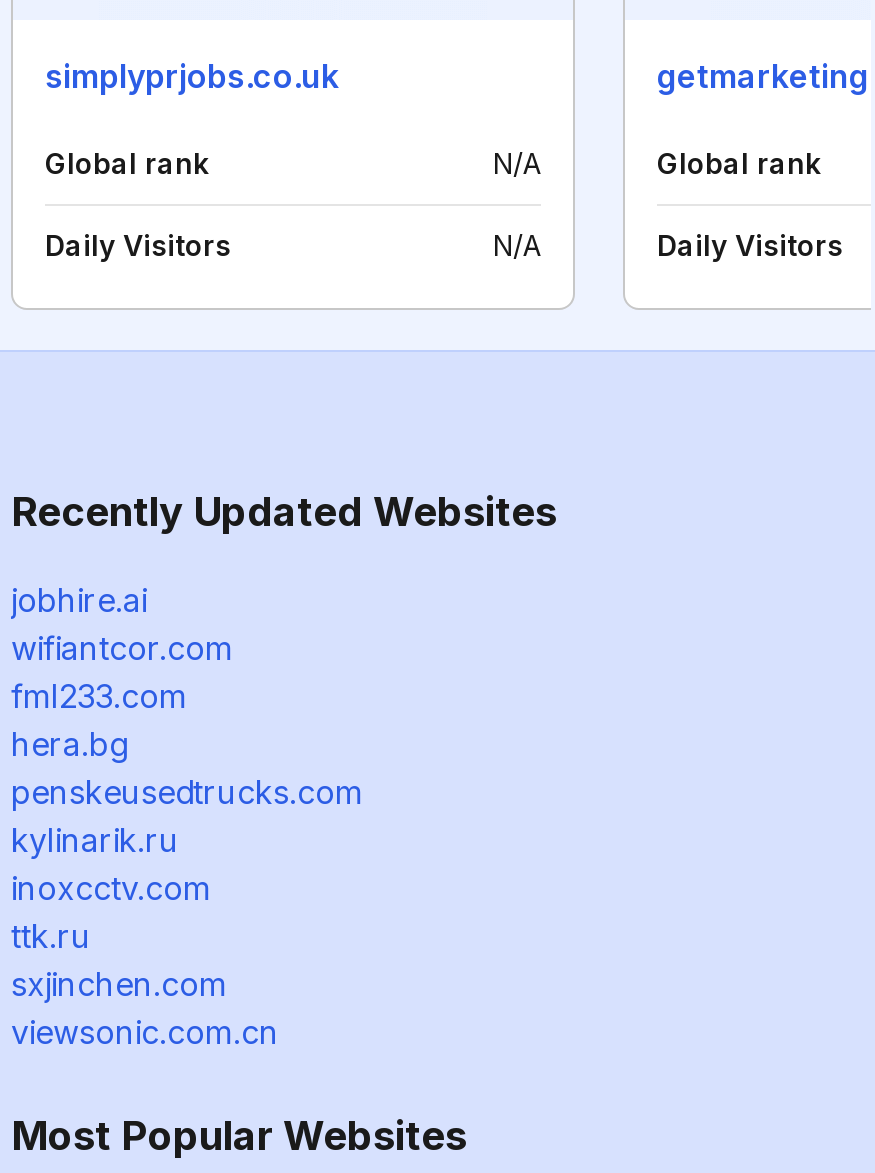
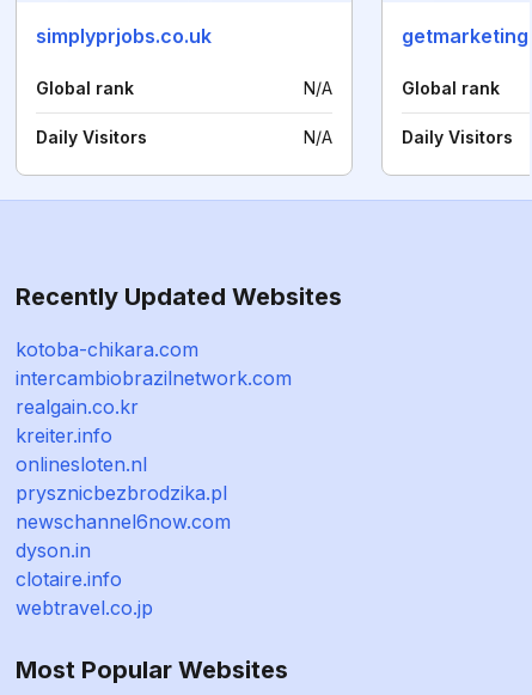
[11,580,363,1052] jobhire.ai | wifiantcor.com | fml233.com | hera.bg | penskeusedtrucks.com | kylinarik.ru | inoxcctv.com | ttk.ru | sxjinchen.com | viewsonic.com.cn -> [16,337,292,620] kotoba-chikara.com | intercambiobrazilnetwork.com | realgain.co.kr | kreiter.info | onlinesloten.nl | prysznicbezbrodzika.pl | newschannel6now.com | dyson.in | clotaire.info | webtravel.co.jp

